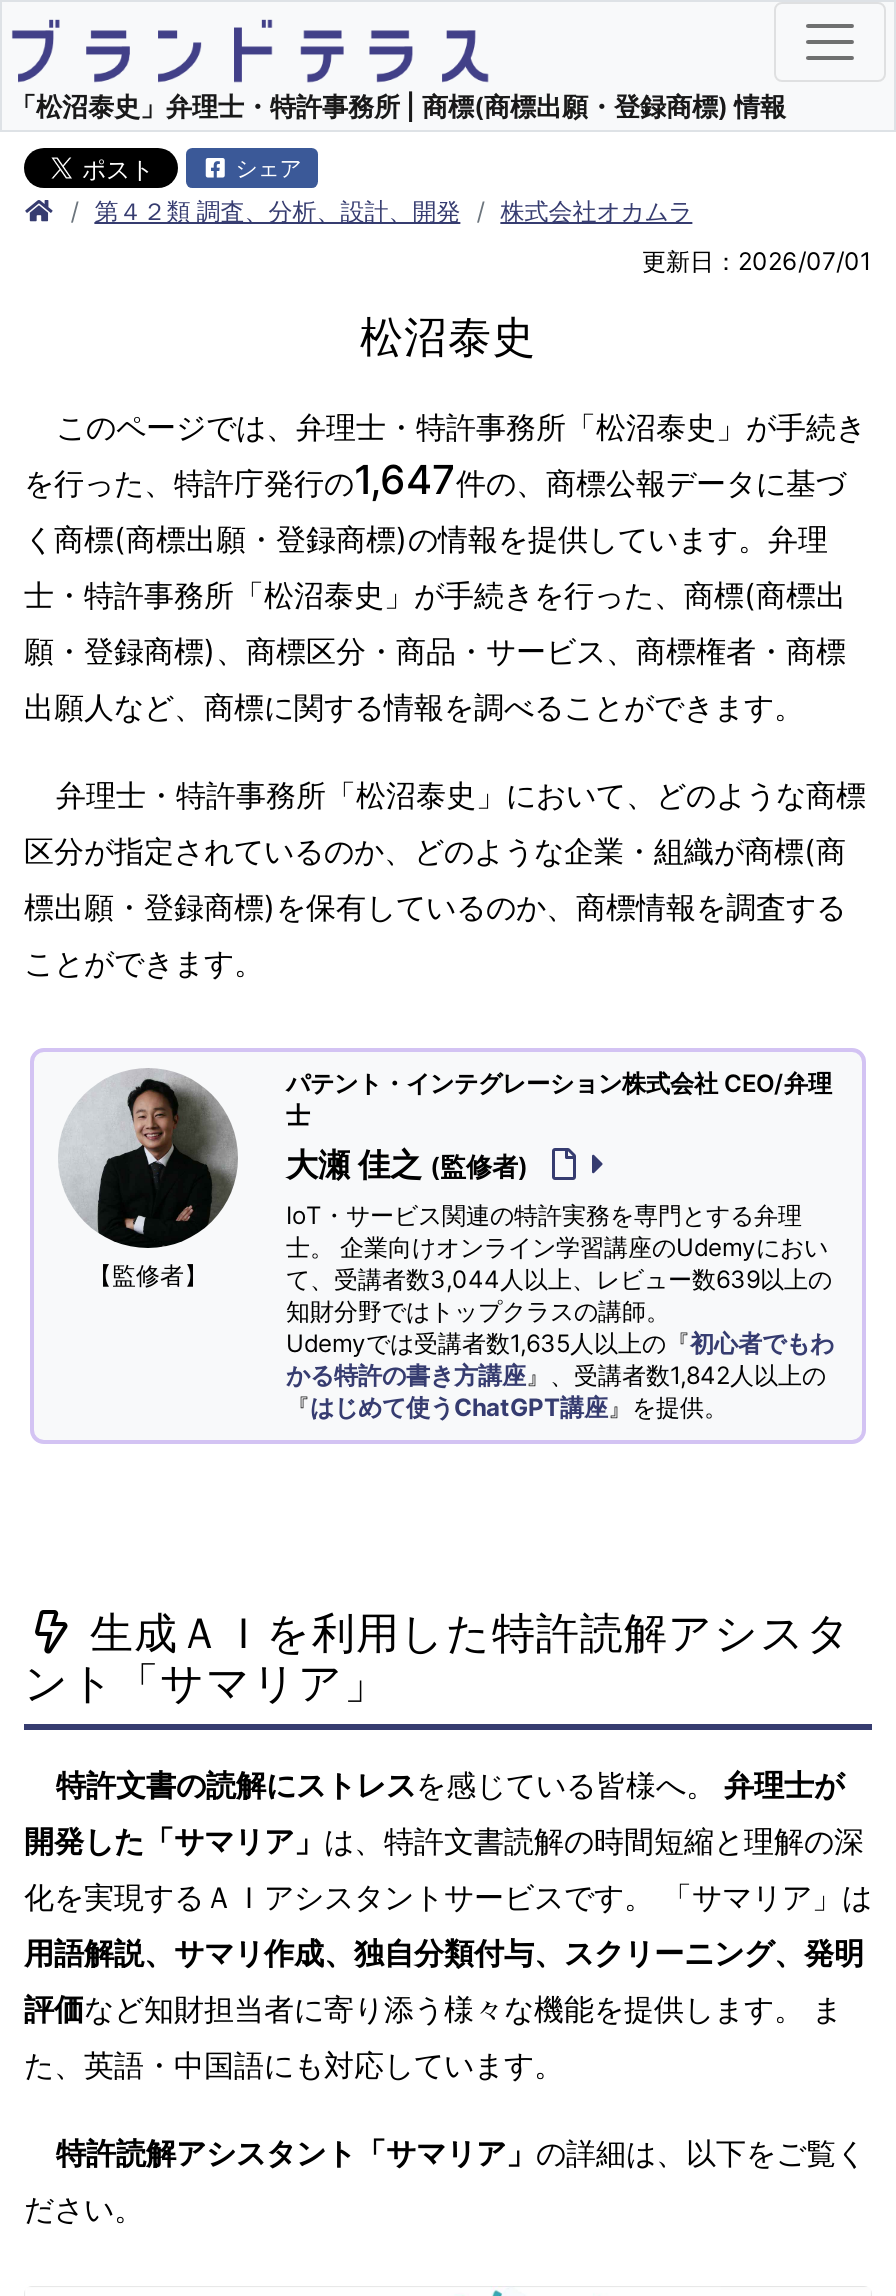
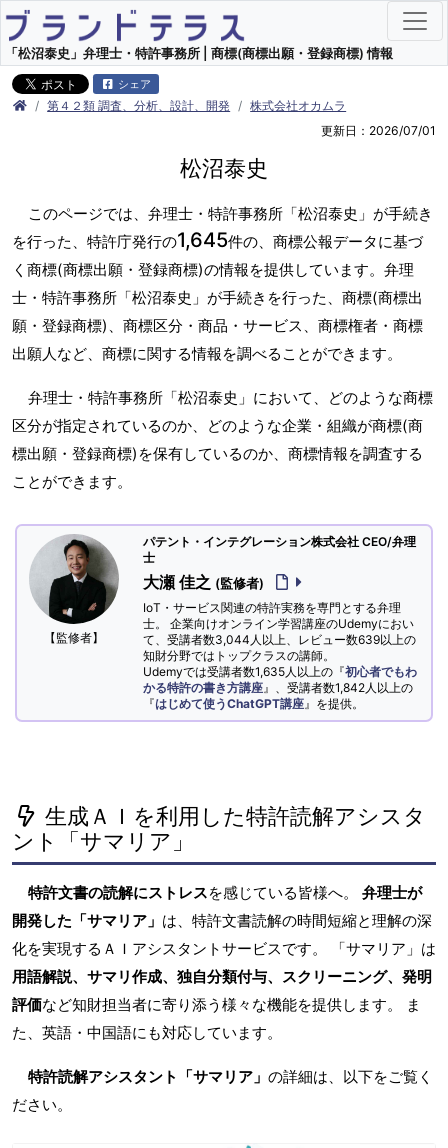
[24,455,846,503] を行った、特許庁発行の1,647件の、商標公報データに基づ -> [12,228,423,252] を行った、特許庁発行の1,645件の、商標公報データに基づ

